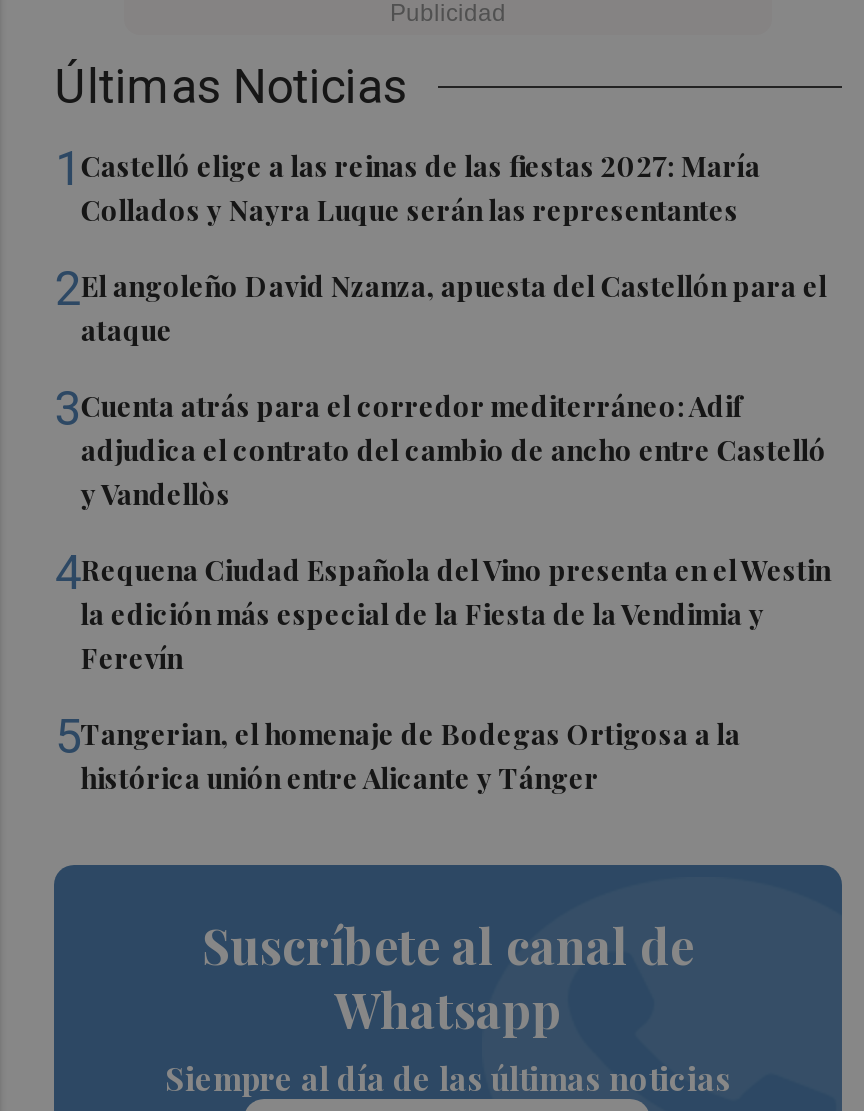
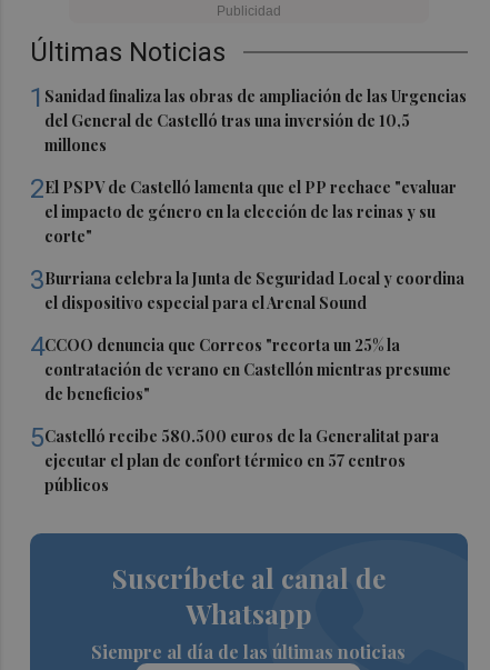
[55,140,761,228] 1 Castelló elige a las reinas de las fiestas 2027: María | Collados y Nayra Luque serán las representantes -> [30,82,467,155] 1 Sanidad finaliza las obras de ampliación de las Urgencias | del General de Castelló tras una inversión de 10,5 | millones
[55,260,827,348] 2El angoleño David Nzanza, apuesta del Castellón para el | ataque -> [30,173,457,246] 2El PSPV de Castelló lamenta que el PP rechace "evaluar | el impacto de género en la elección de las reinas y su | corte"
[55,380,827,512] 3Cuenta atrás para el corredor mediterráneo: Adif | adjudica el contrato del cambio de ancho entre Castelló | y Vandellòs -> [30,264,465,313] 3Burriana celebra la Junta de Seguridad Local y coordina | el dispositivo especial para el Arenal Sound
[55,544,831,676] 4Requena Ciudad Española del Vino presenta en el Westin | la edición más especial de la Fiesta de la Vendimia y | Ferevín -> [30,331,452,404] 4CCOO denuncia que Correos "recorta un 25% la | contratación de verano en Castellón mientras presume | de beneficios"
[55,708,741,796] 5Tangerian, el homenaje de Bodegas Ortigosa a la | histórica unión entre Alicante y Tánger -> [30,422,439,495] 5Castelló recibe 580.500 euros de la Generalitat para | ejecutar el plan de confort térmico en 57 centros | públicos

